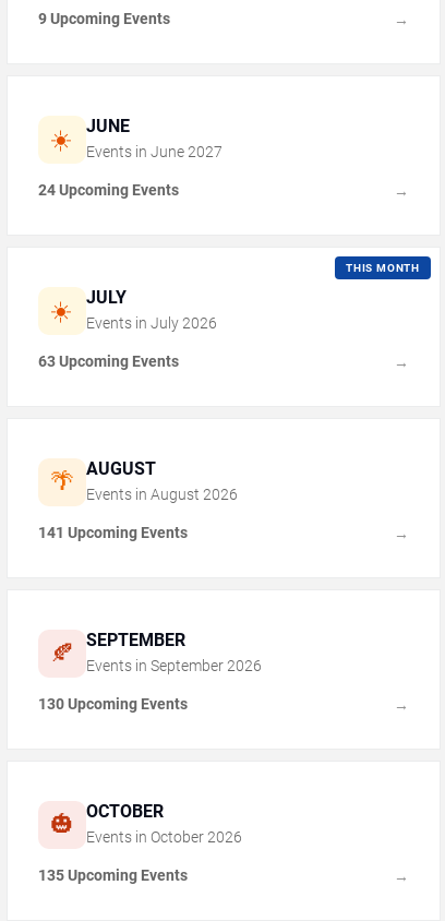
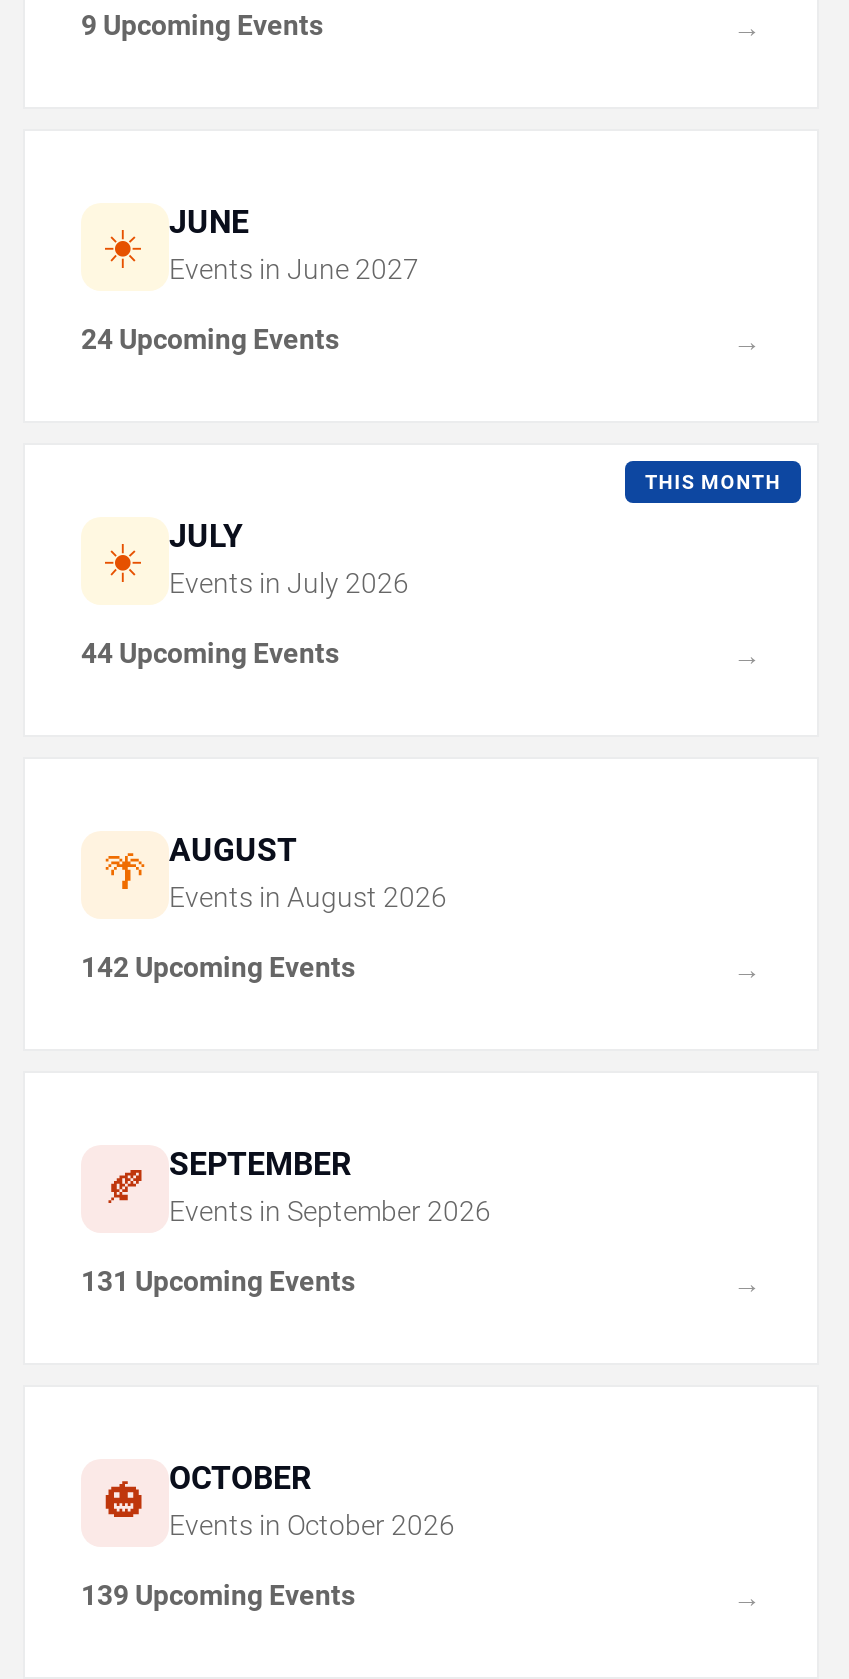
[38,353,179,370] 63 Upcoming Events -> [81,638,339,670] 44 Upcoming Events
[38,524,188,542] 141 Upcoming Events -> [81,952,355,984] 142 Upcoming Events
[38,696,188,713] 130 Upcoming Events -> [81,1266,355,1298] 131 Upcoming Events
[38,867,188,884] 135 Upcoming Events -> [81,1580,355,1612] 139 Upcoming Events

